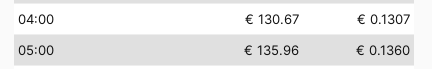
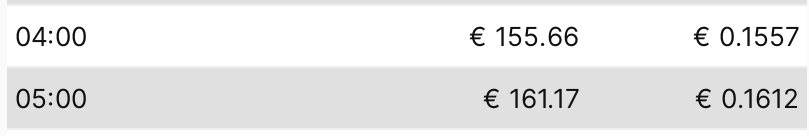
[245,11,299,27] € 130.67 -> [469,20,579,52] € 155.66
[357,11,410,27] € 0.1307 -> [693,20,799,52] € 0.1557
[244,42,299,58] € 135.96 -> [483,82,579,114] € 161.17
[356,42,410,58] € 0.1360 -> [695,82,799,114] € 0.1612

